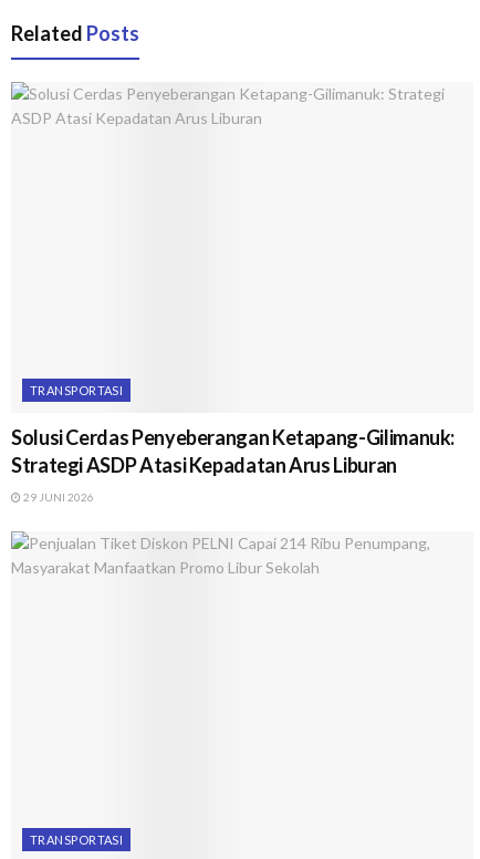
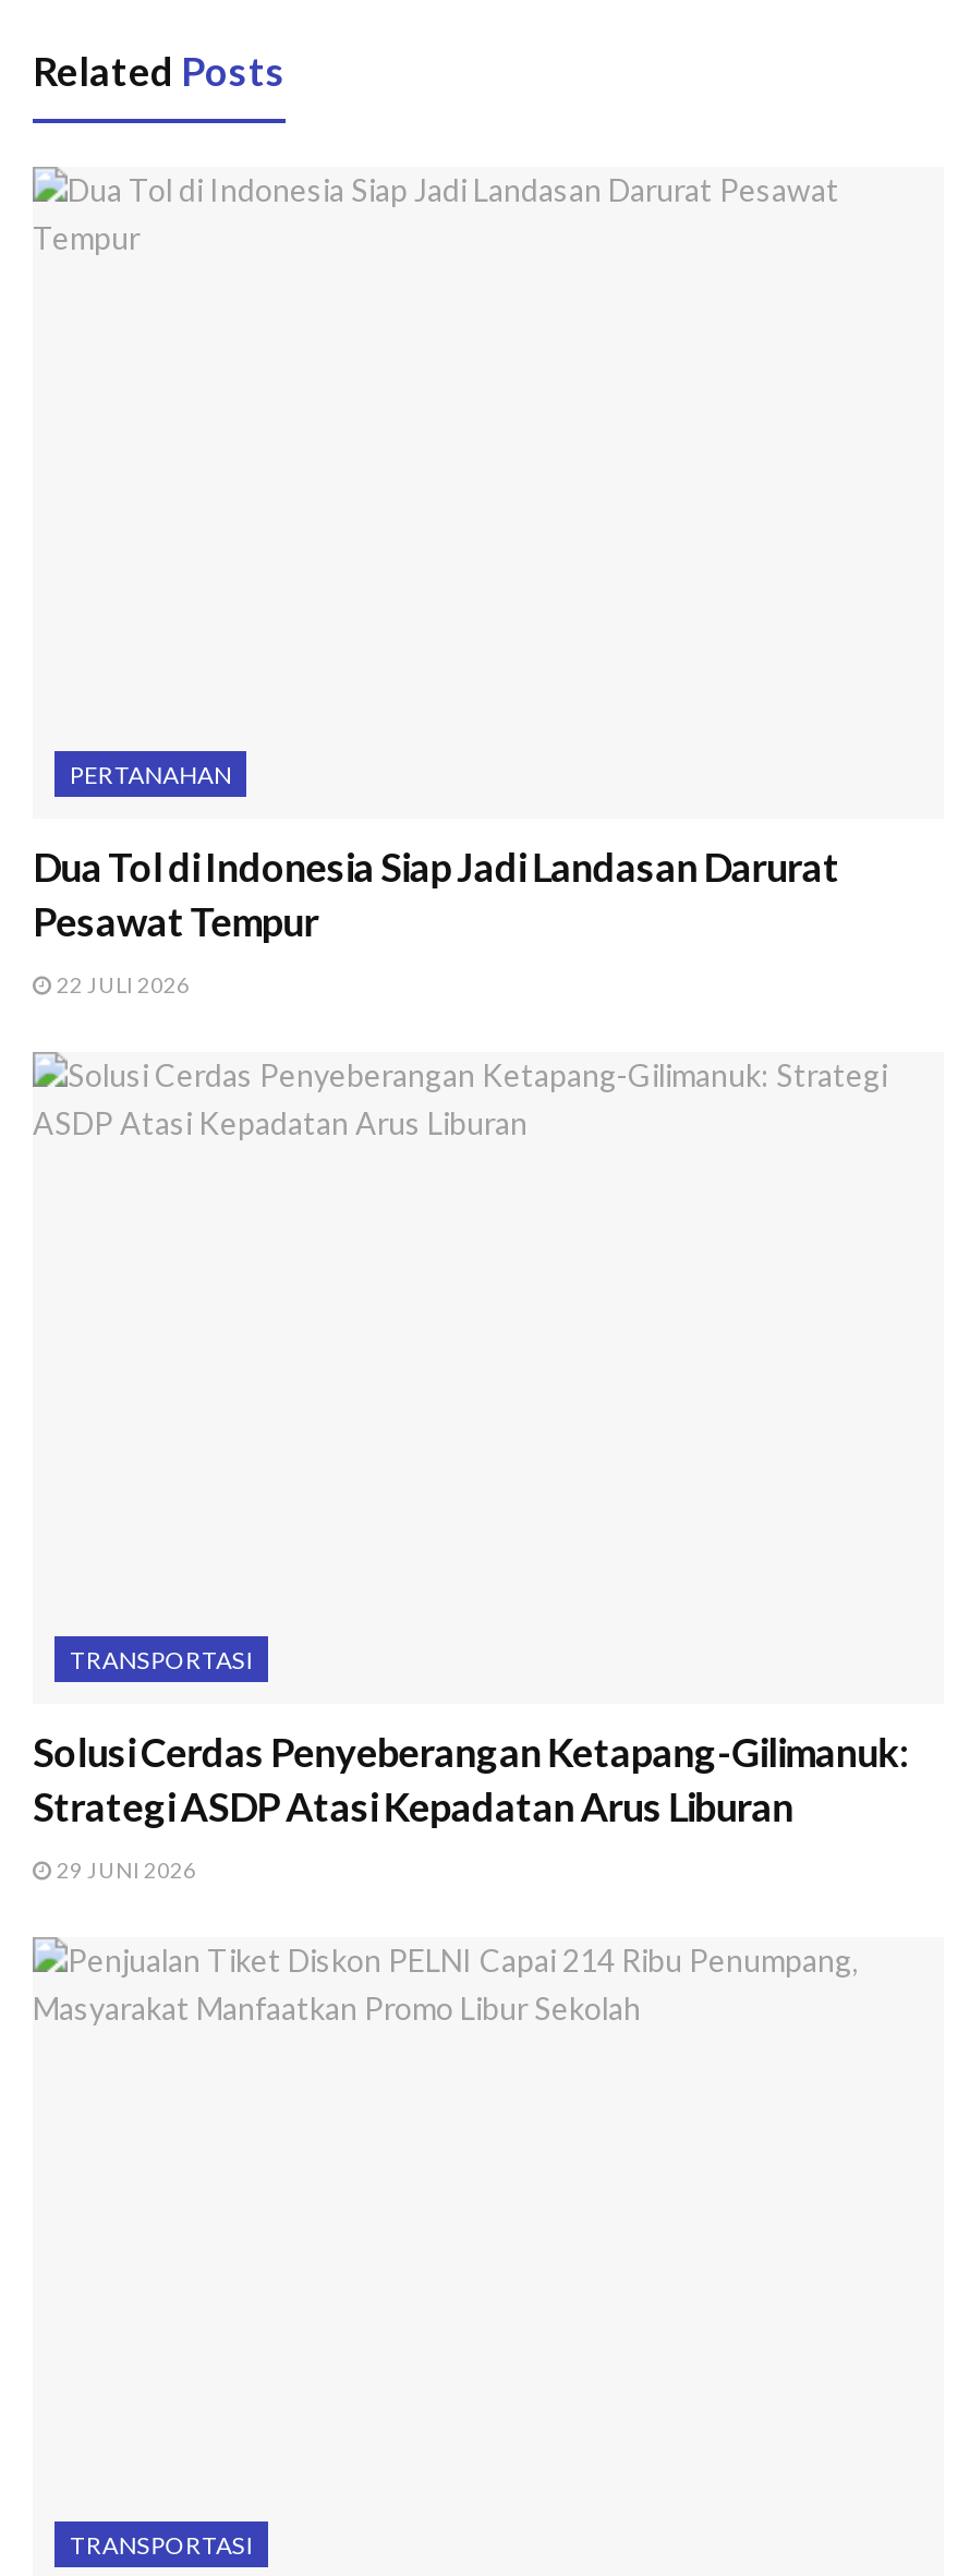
none -> [33,760,839,997] PERTANAHAN | Dua Tol di Indonesia Siap Jadi Landasan Darurat | Pesawat Tempur | 22 JULI 2026

